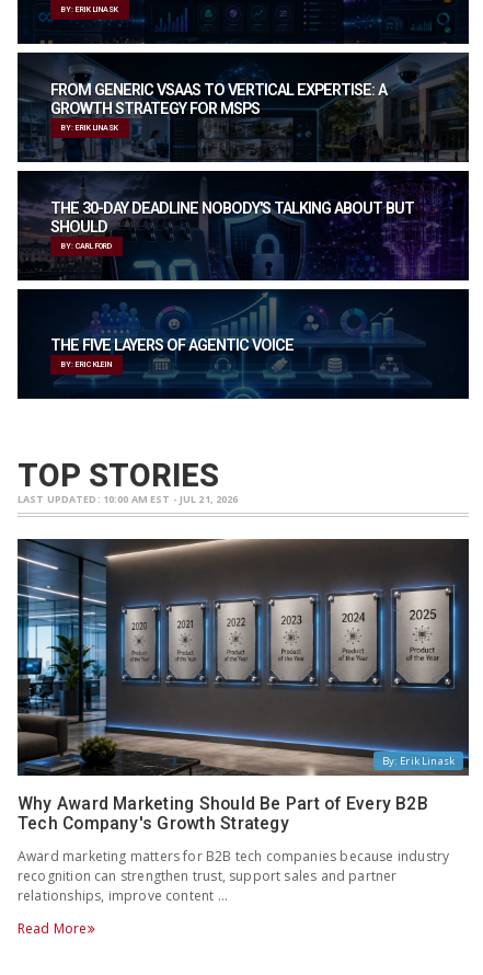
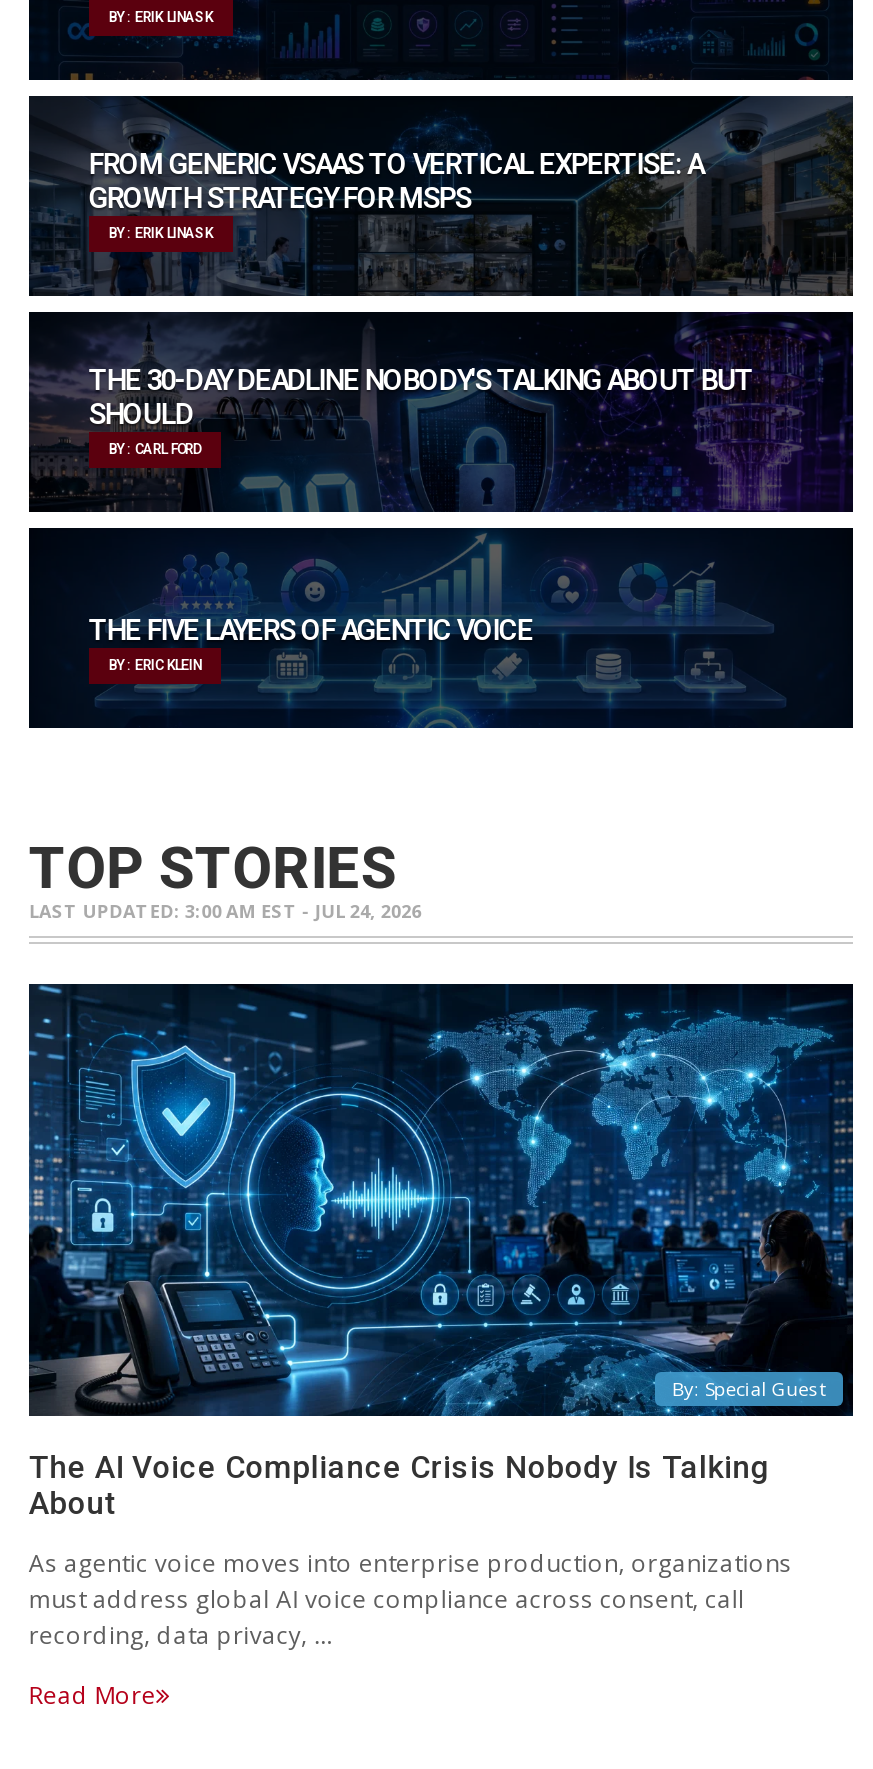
[17,491,238,506] LAST UPDATED: 10:00 AM EST - JUL 21, 2026 -> [29,897,422,923] LAST UPDATED: 3:00 AM EST - JUL 24, 2026
[16,538,469,777] [image] | By: Erik Linask -> [27,982,853,1418] [image] | By: Special Guest
[17,794,428,834] Why Award Marketing Should Be Part of Every B2B | Tech Company's Growth Strategy -> [29,1450,769,1522] The AI Voice Compliance Crisis Nobody Is Talking | About
[17,847,449,905] Award marketing matters for B2B tech companies because industry | recognition can strengthen trust, support sales and partner | relationships, improve content … -> [29,1546,792,1652] As agentic voice moves into enterprise production, organizations | must address global AI voice compliance across consent, call | recording, data privacy, …

